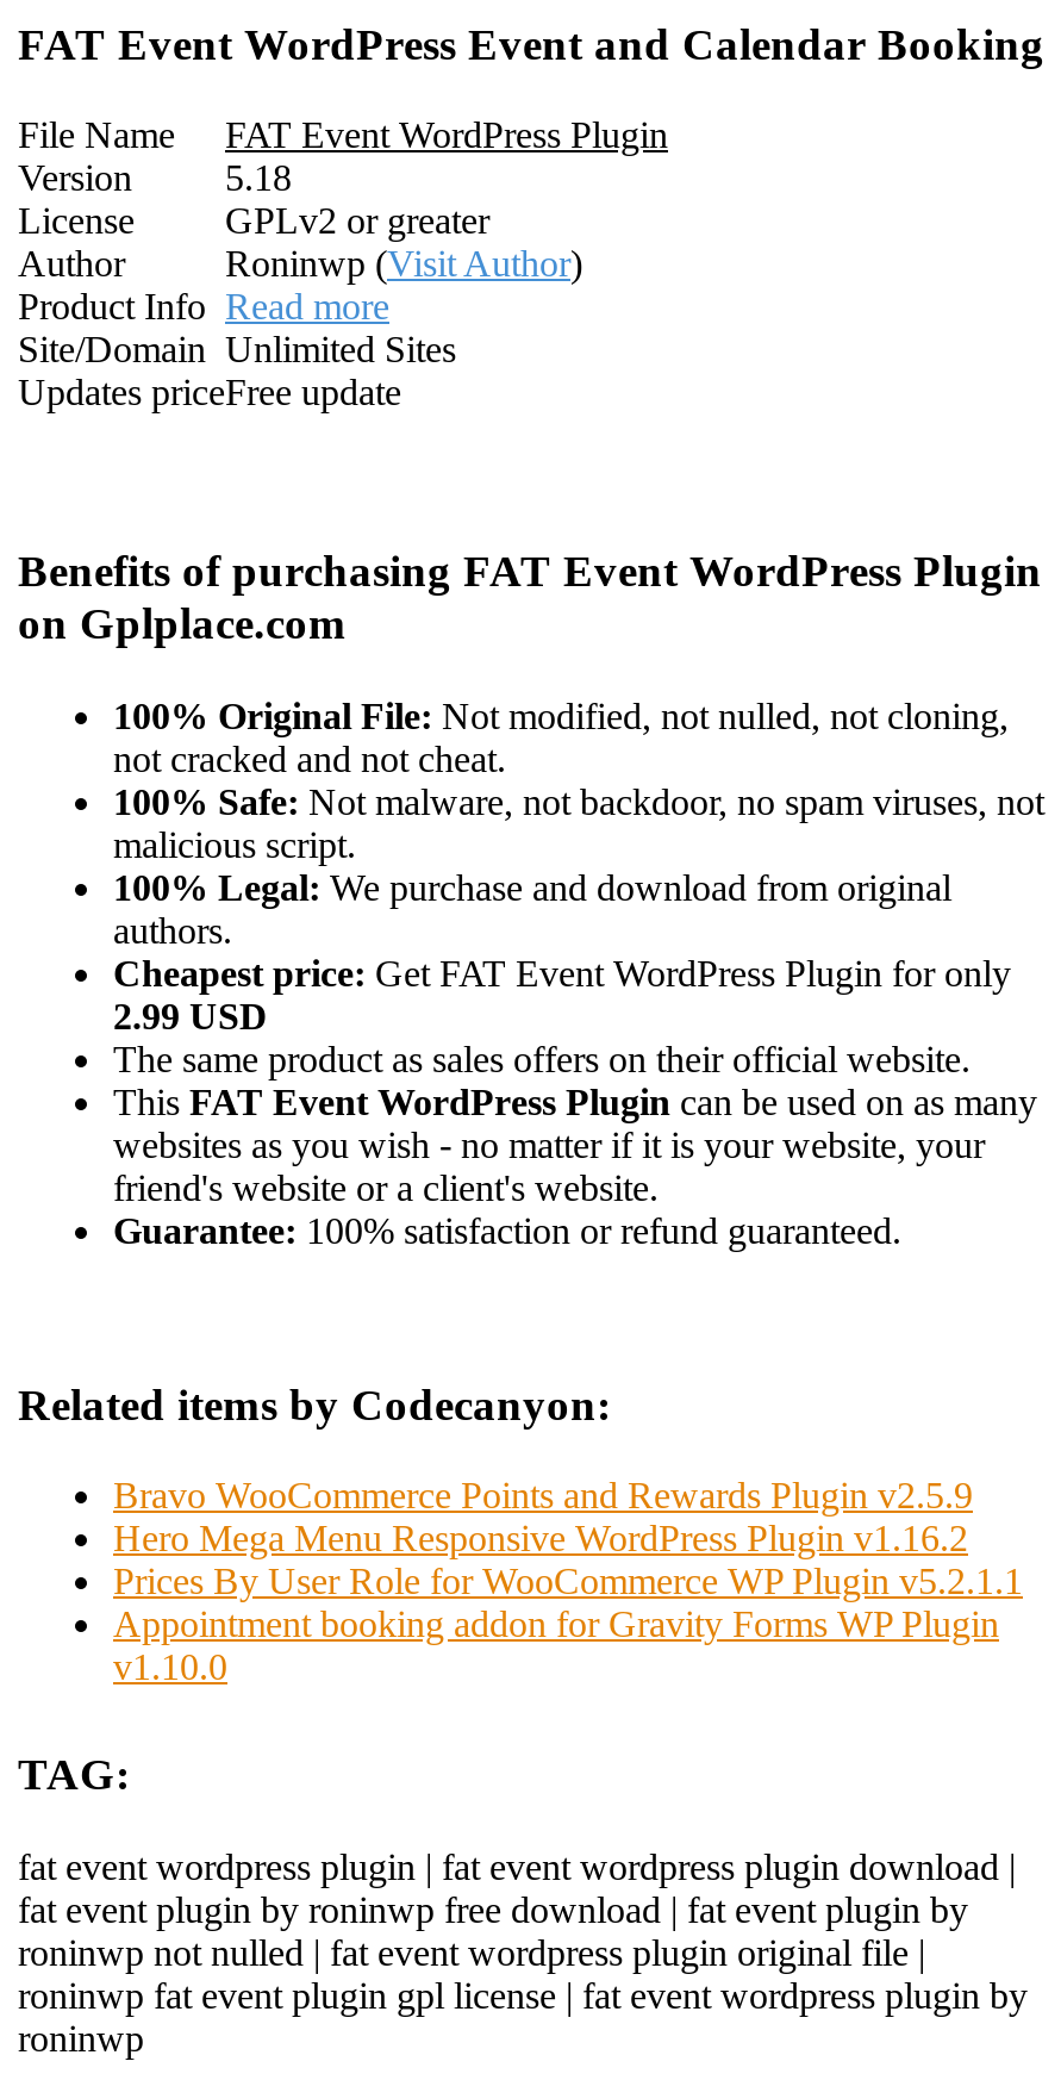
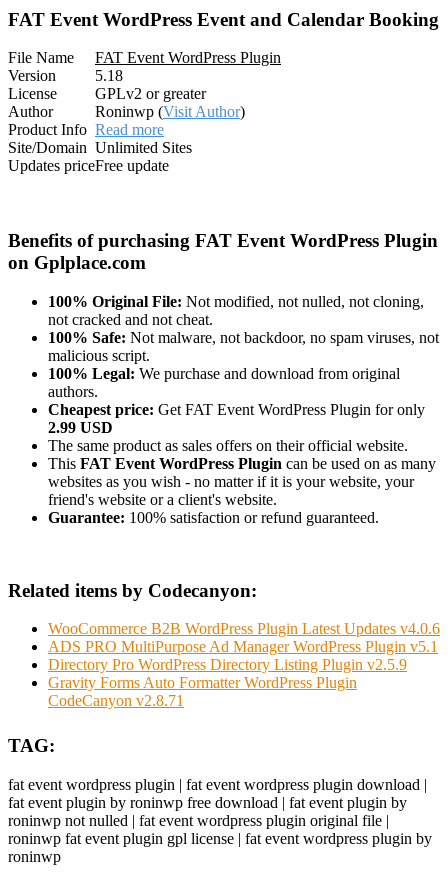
[113,1476,1023,1688] Bravo WooCommerce Points and Rewards Plugin v2.5.9 | Hero Mega Menu Responsive WordPress Plugin v1.16.2 | Prices By User Role for WooCommerce WP Plugin v5.2.1.1 | Appointment booking addon for Gravity Forms WP Plugin | v1.10.0 -> [48,620,440,709] WooCommerce B2B WordPress Plugin Latest Updates v4.0.6 | ADS PRO MultiPurpose Ad Manager WordPress Plugin v5.1 | Directory Pro WordPress Directory Listing Plugin v2.5.9 | Gravity Forms Auto Formatter WordPress Plugin | CodeCanyon v2.8.71

